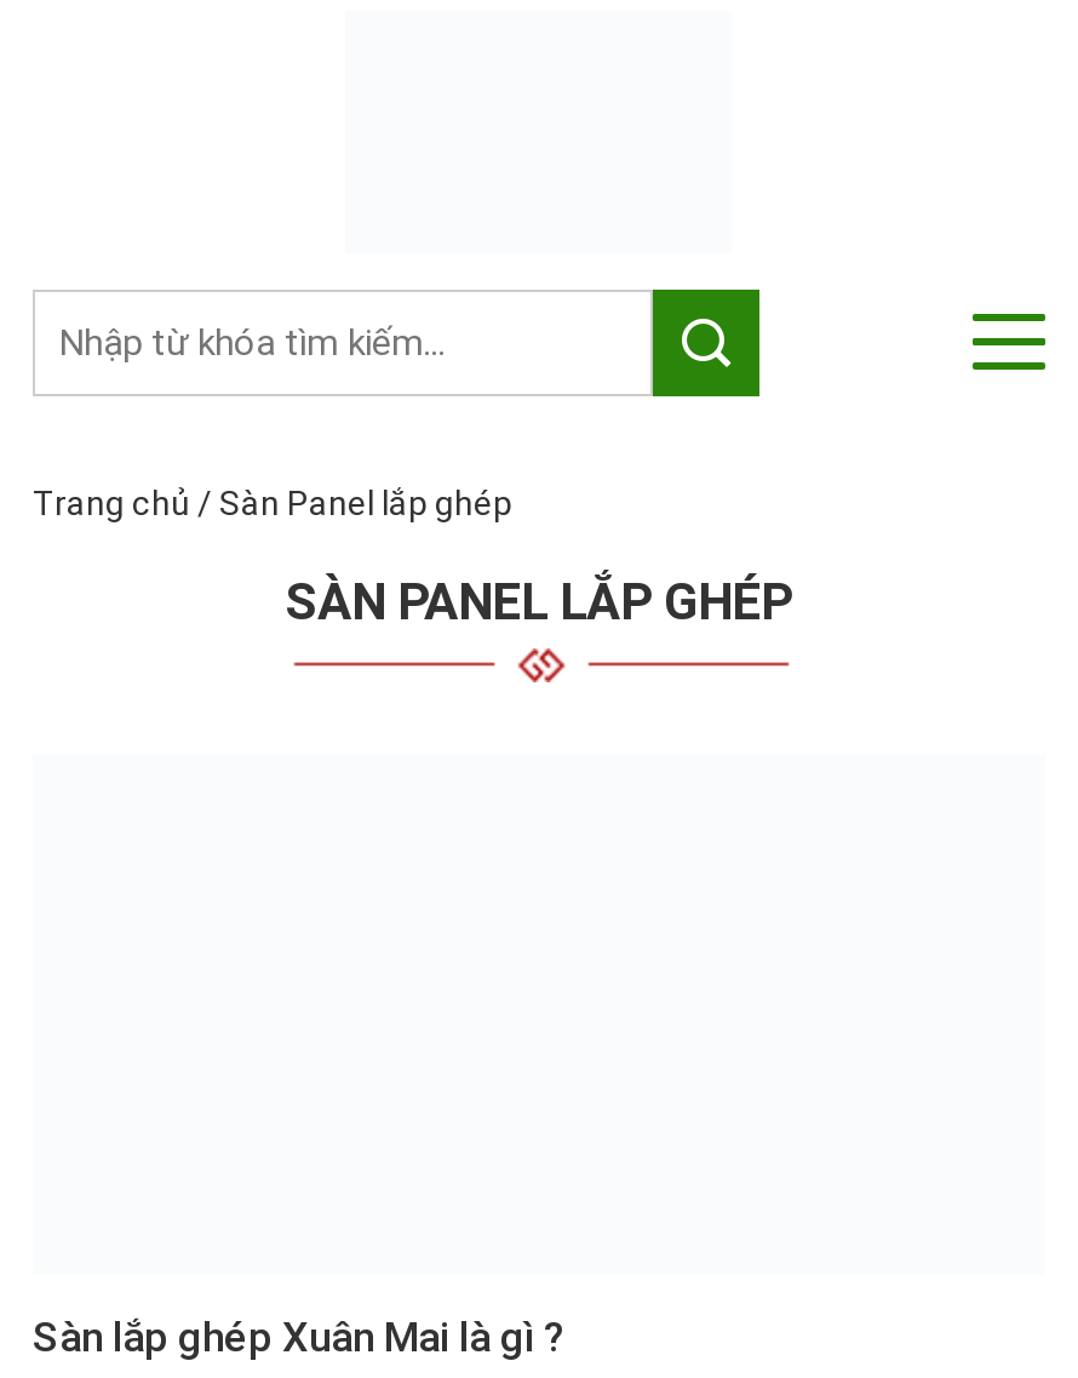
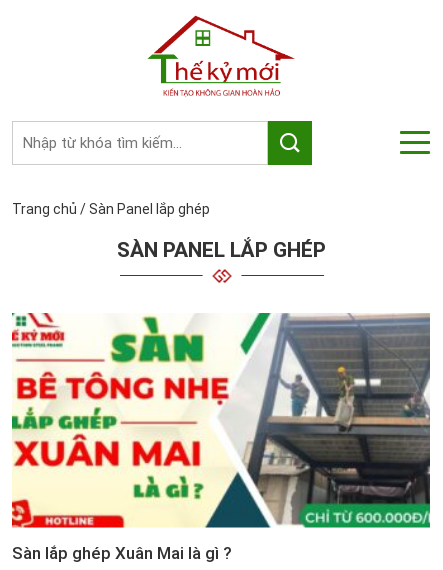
none -> [147,15,294,96] [image]
none -> [11,312,431,529] [image]

